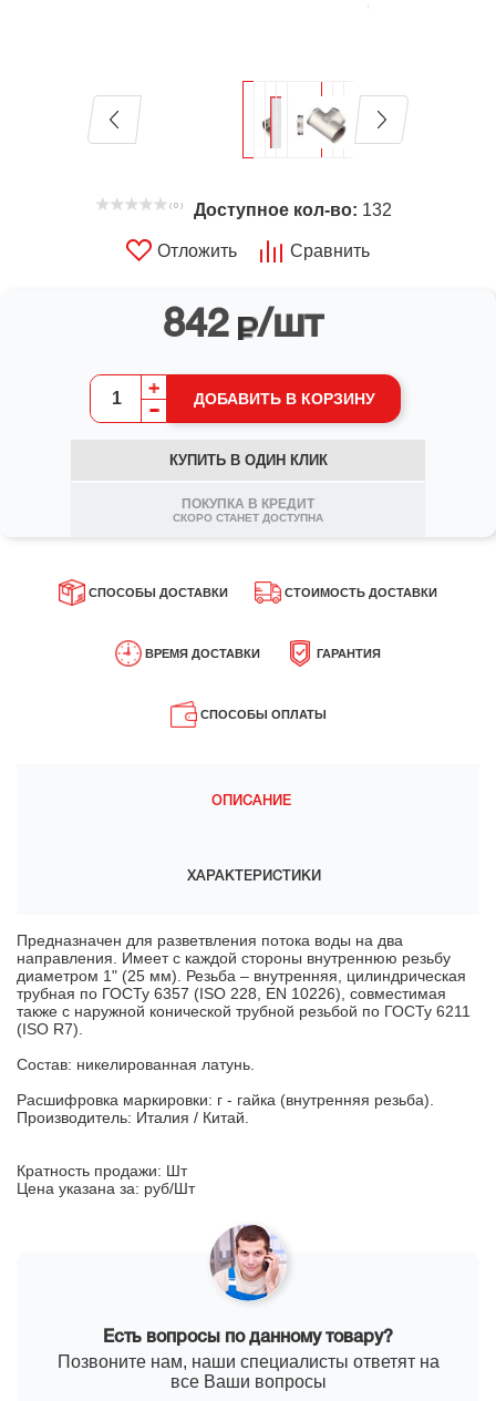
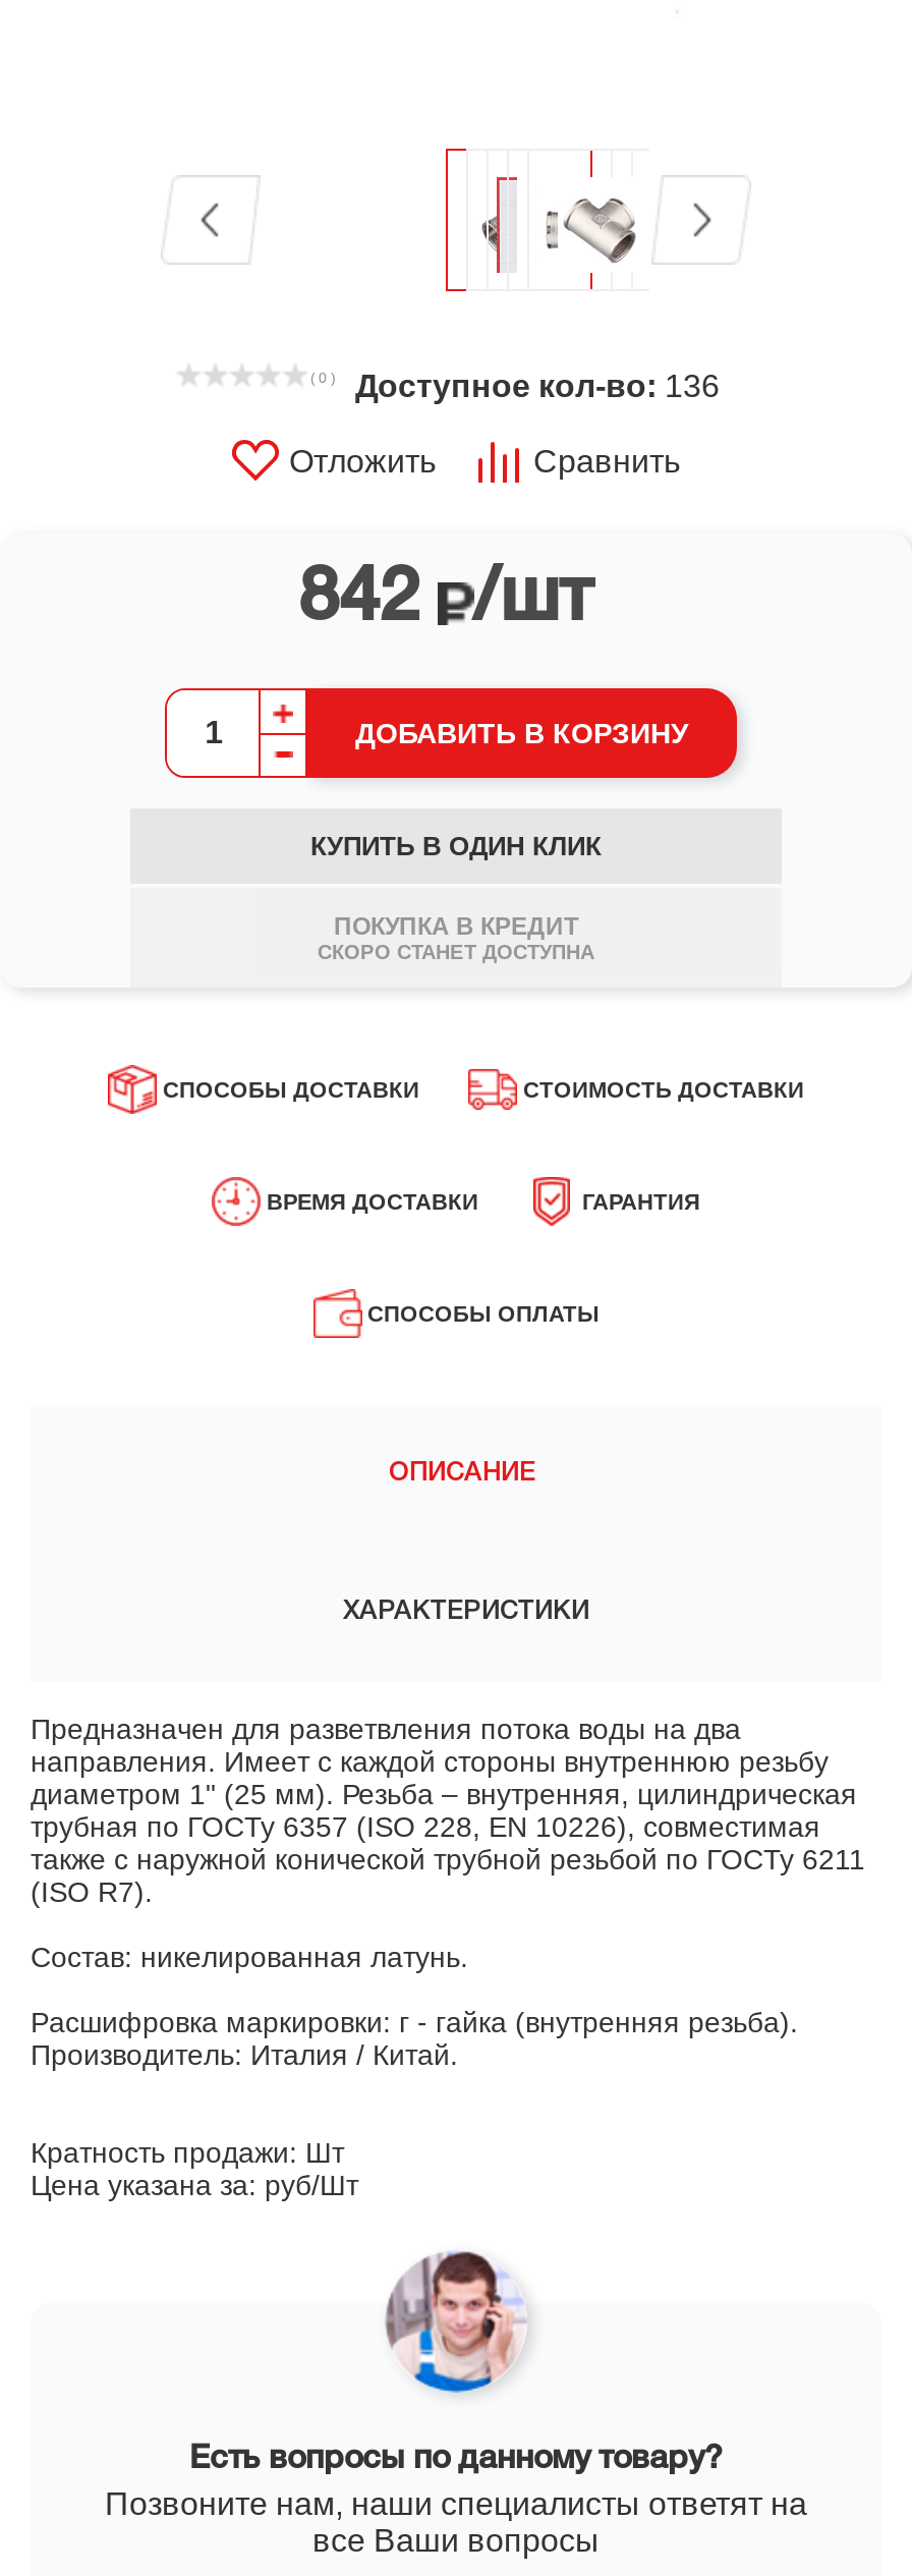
[193,200,391,219] Доступное кол-во: 132 -> [355,368,720,402] Доступное кол-во: 136

